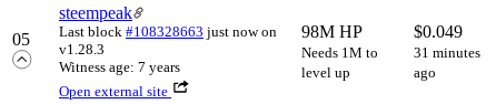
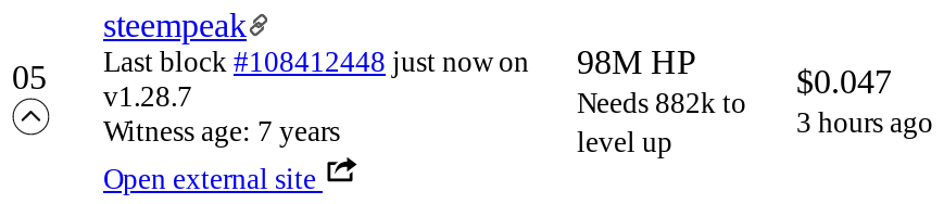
[59,24,277,58] Last block #108328663 just now on | v1.28.3 -> [103,46,529,114] Last block #108412448 just now on | v1.28.7
[414,22,480,81] $0.049 | 31 minutes | ago -> [796,64,933,140] $0.047 | 3 hours ago
[301,45,378,61] Needs 1M to -> [577,87,746,120] Needs 882k to

